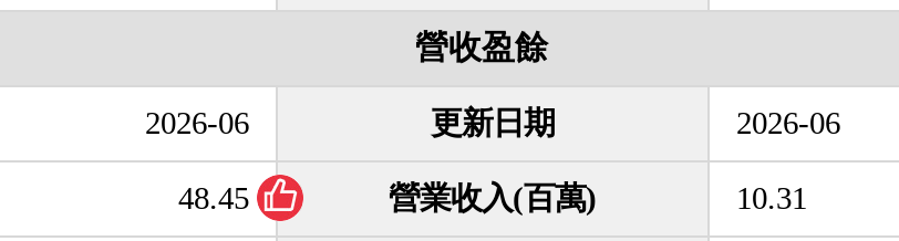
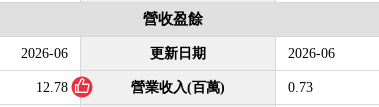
[178,180,249,216] 48.45 -> [36,79,68,95] 12.78
[736,180,807,216] 10.31 -> [288,79,313,95] 0.73

